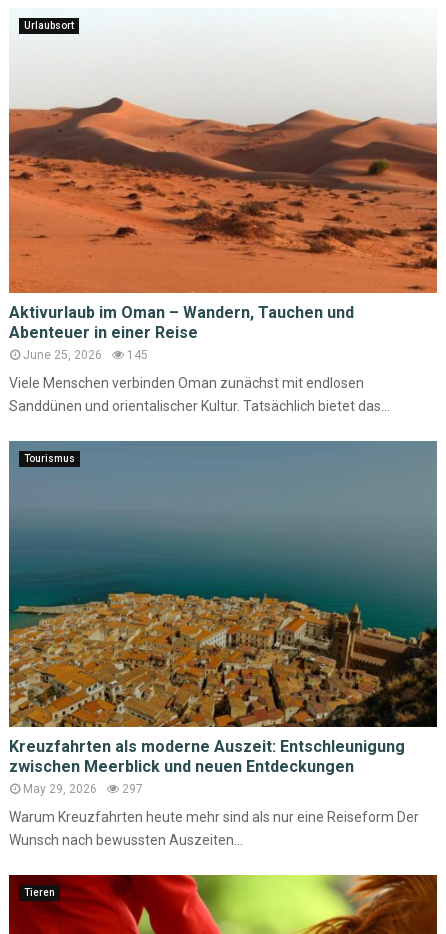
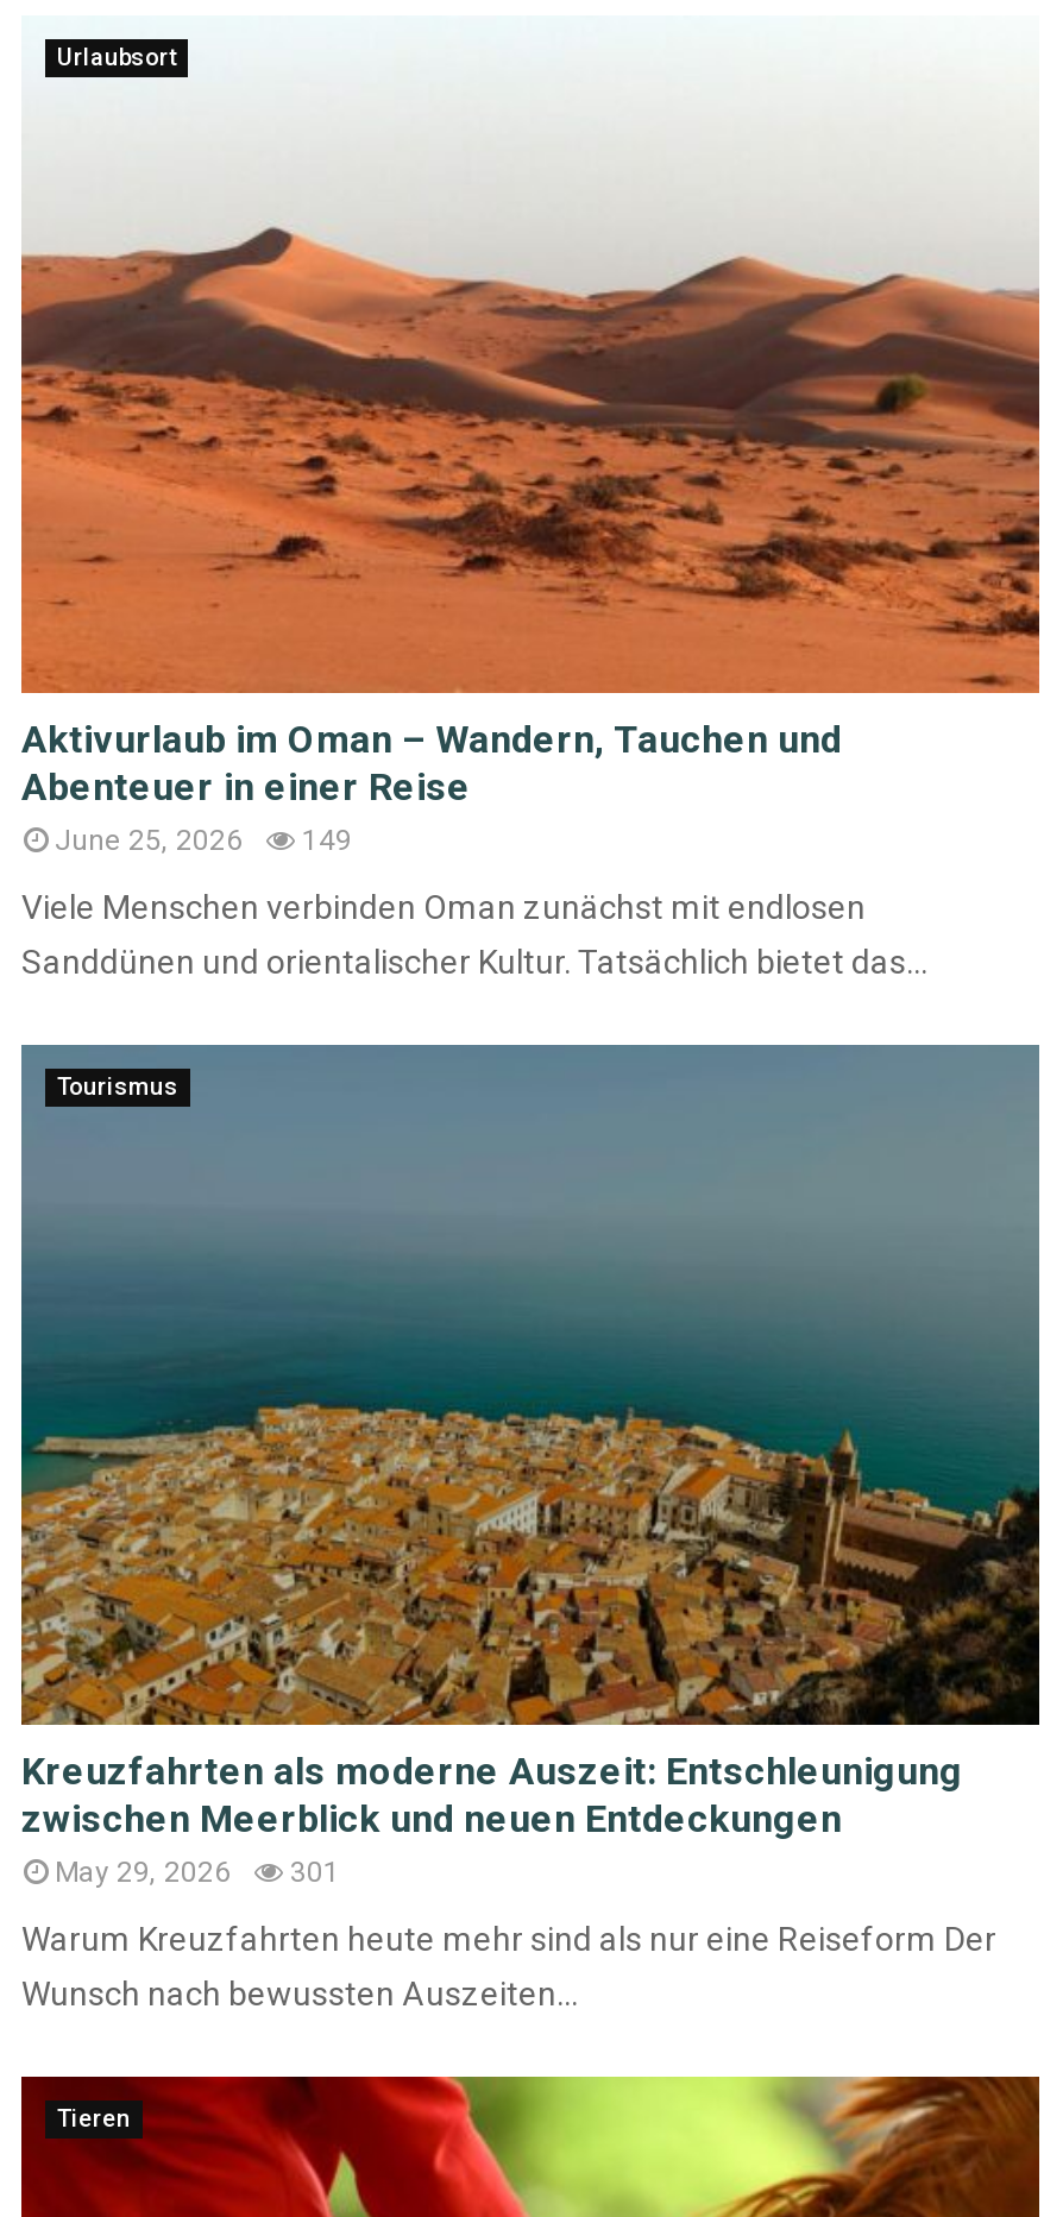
[23,348,148,362] June 25, 2026 145 -> [55,825,352,858] June 25, 2026 149
[23,782,143,796] May 29, 2026 297 -> [55,1855,340,1888] May 29, 2026 301

